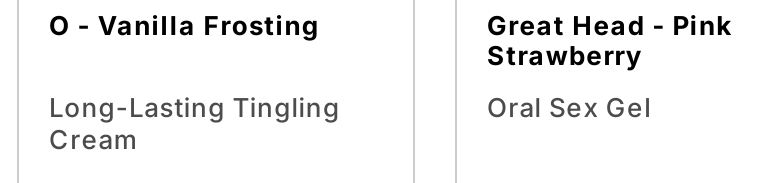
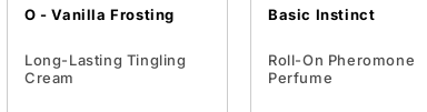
[487,9,733,71] Great Head - Pink | Strawberry -> [268,6,375,23] Basic Instinct
[487,91,651,123] Oral Sex Gel -> [268,51,415,86] Roll-On Pheromone | Perfume

